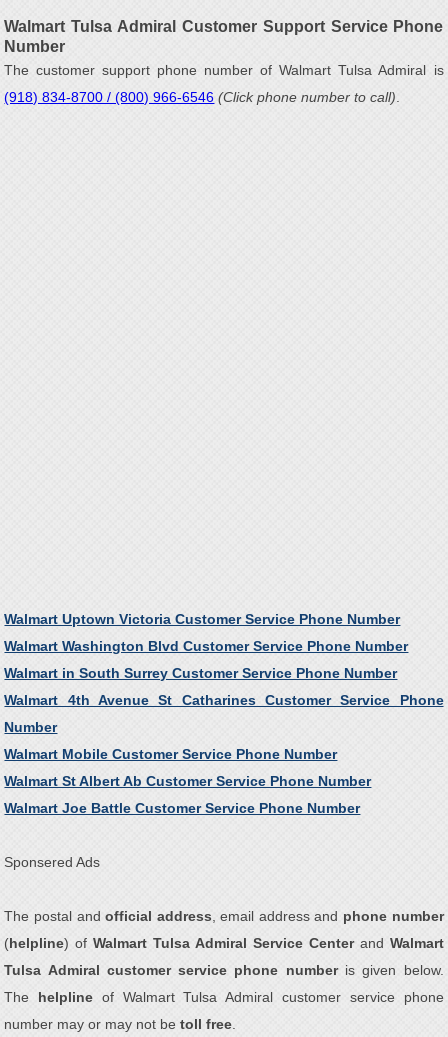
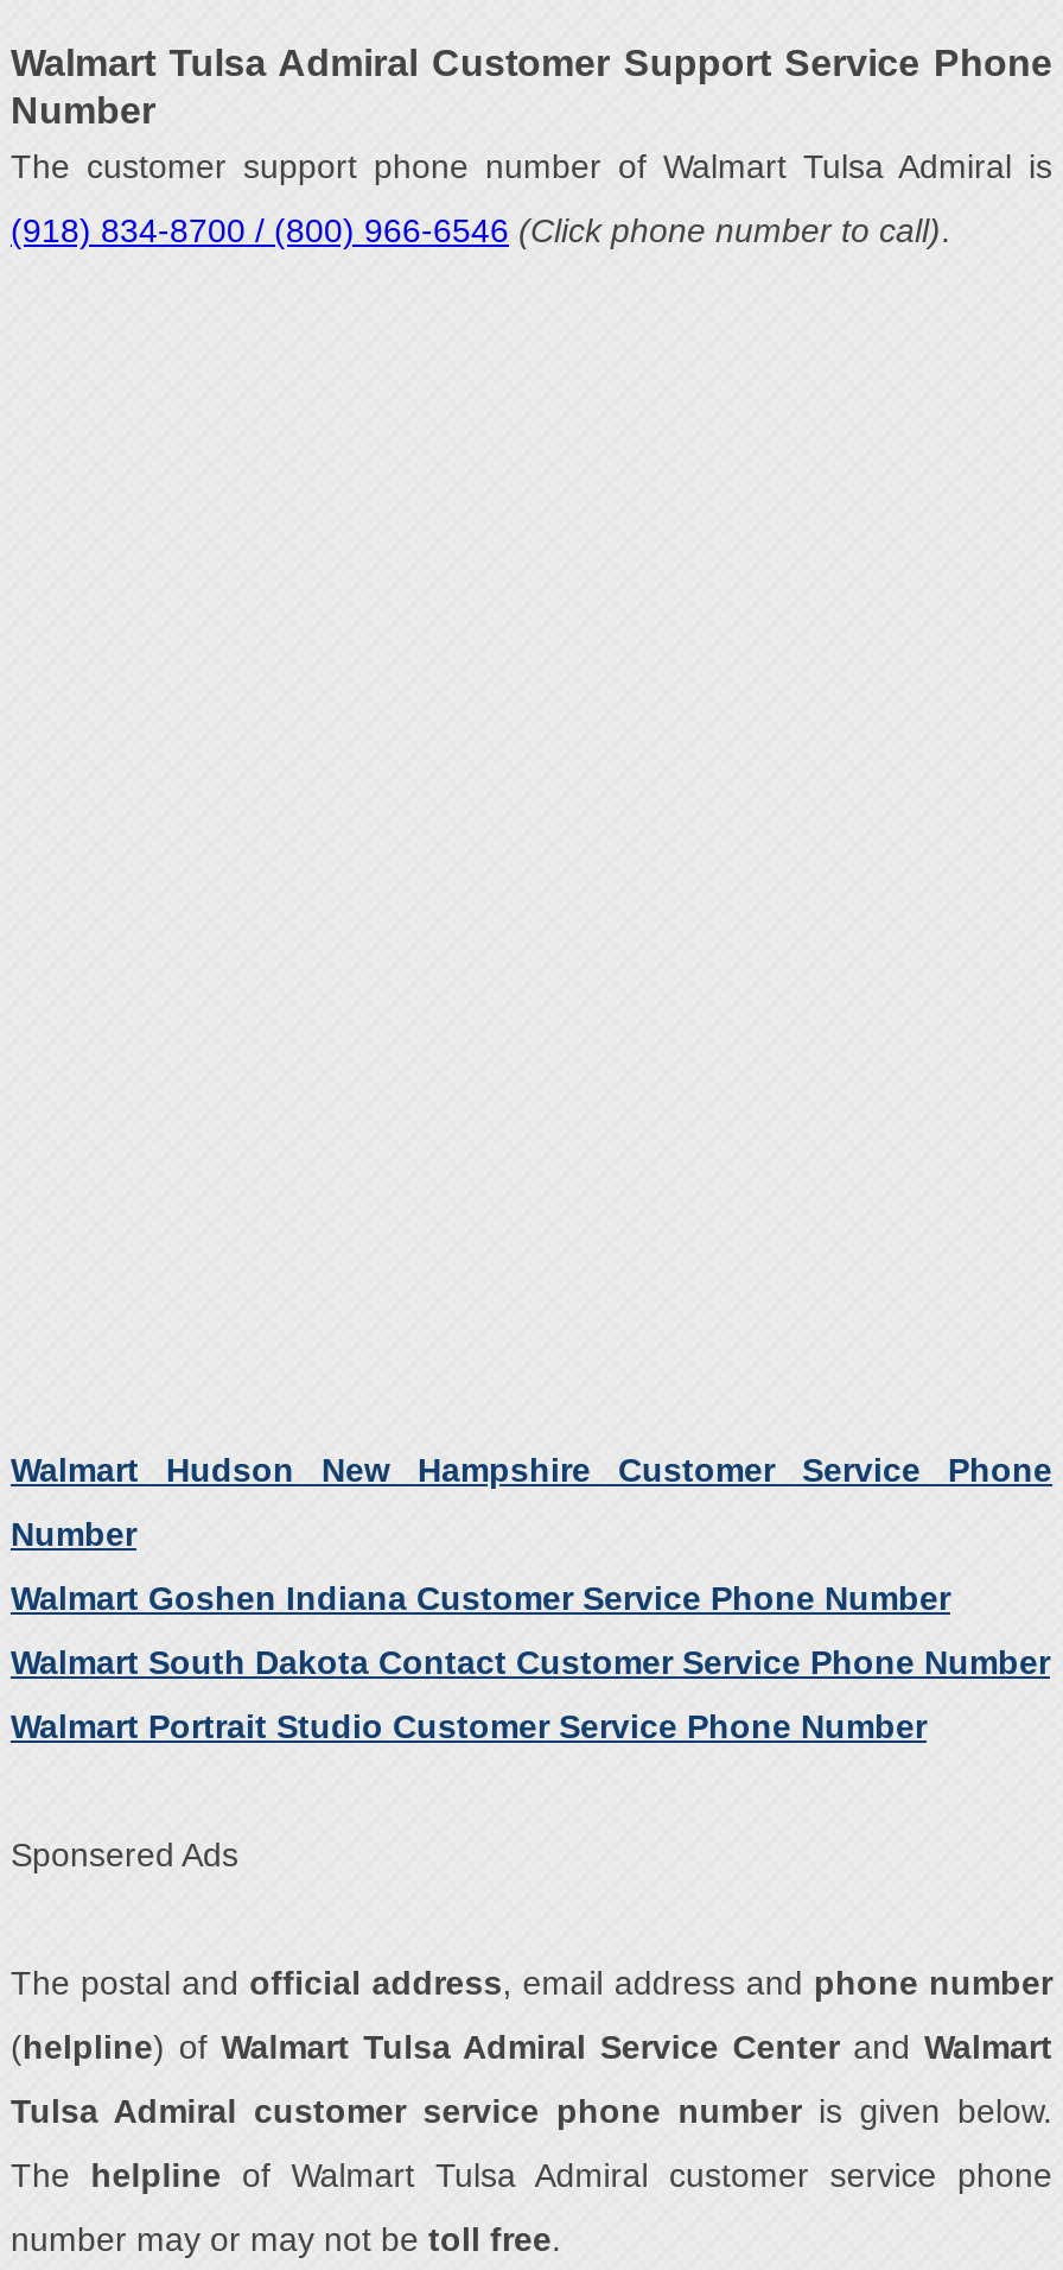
[4,611,443,708] Walmart Uptown Victoria Customer Service Phone Number | Walmart Washington Blvd Customer Service Phone Number | Walmart in South Surrey Customer Service Phone Number | Walmart 4th Avenue St Catharines Customer Service Phone -> [11,1451,1052,1489] Walmart Hudson New Hampshire Customer Service Phone
[4,746,337,762] Walmart Mobile Customer Service Phone Number -> [11,1579,950,1617] Walmart Goshen Indiana Customer Service Phone Number
[4,773,371,789] Walmart St Albert Ab Customer Service Phone Number -> [11,1643,1050,1681] Walmart South Dakota Contact Customer Service Phone Number
[4,800,360,816] Walmart Joe Battle Customer Service Phone Number -> [11,1707,927,1745] Walmart Portrait Studio Customer Service Phone Number

